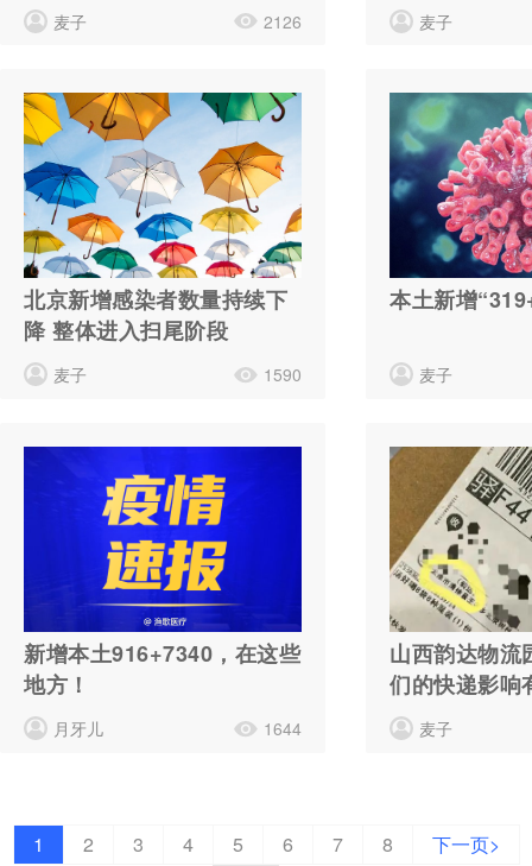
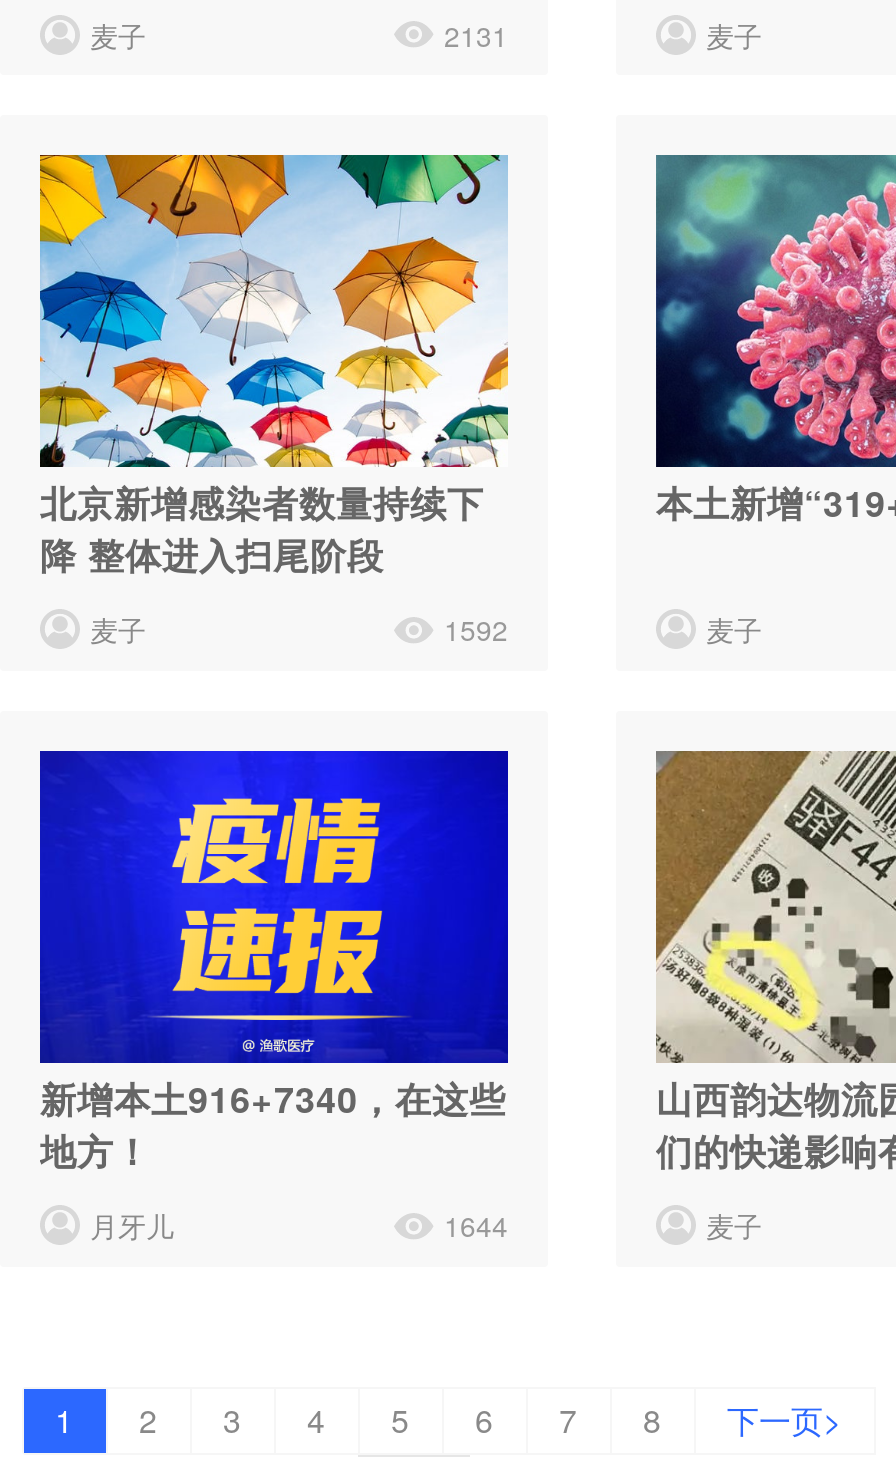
[264,9,302,33] 2126 -> [444,14,508,54] 2131
[264,363,302,387] 1590 -> [444,610,508,650] 1592

